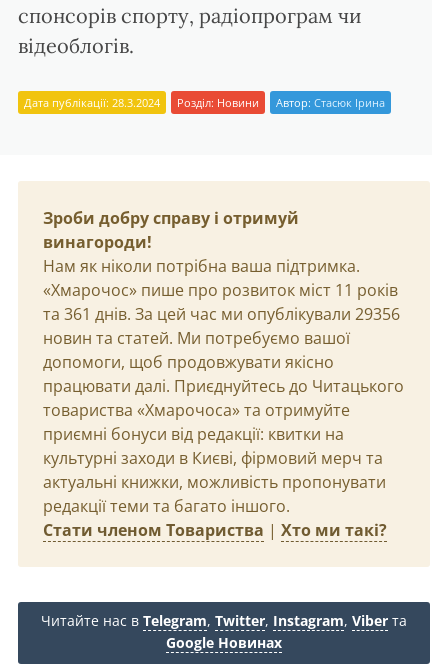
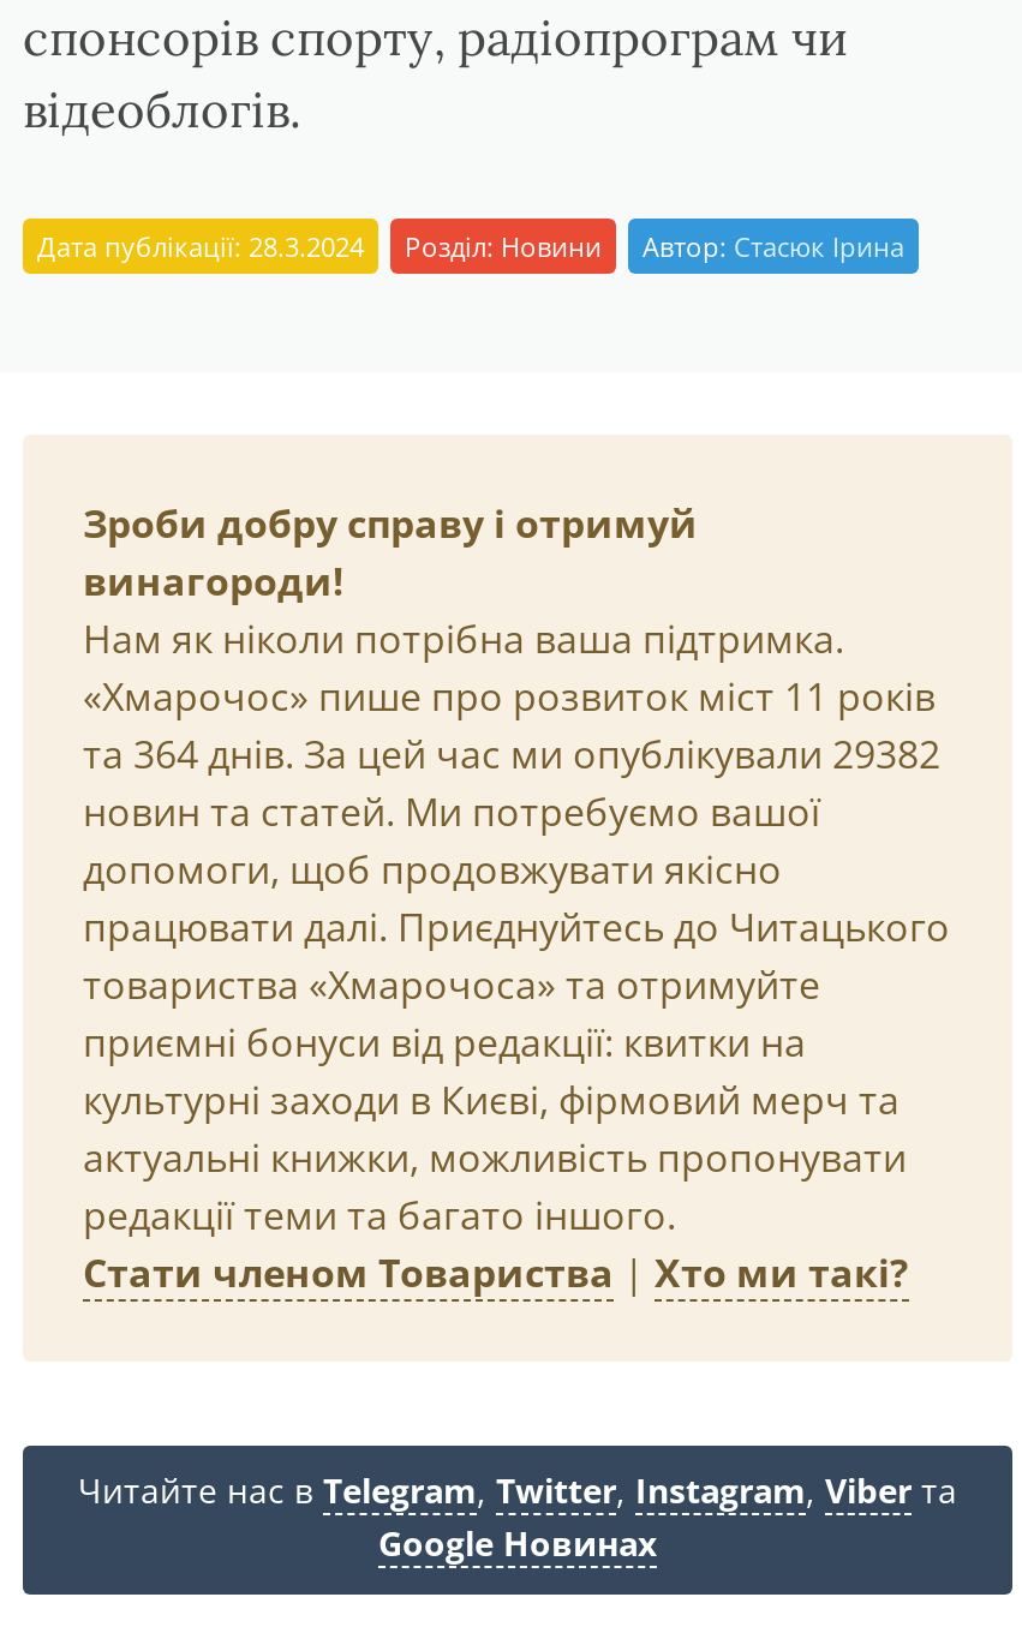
[43,303,400,325] та 361 днів. За цей час ми опублікували 29356 -> [83,728,940,780] та 364 днів. За цей час ми опублікували 29382

